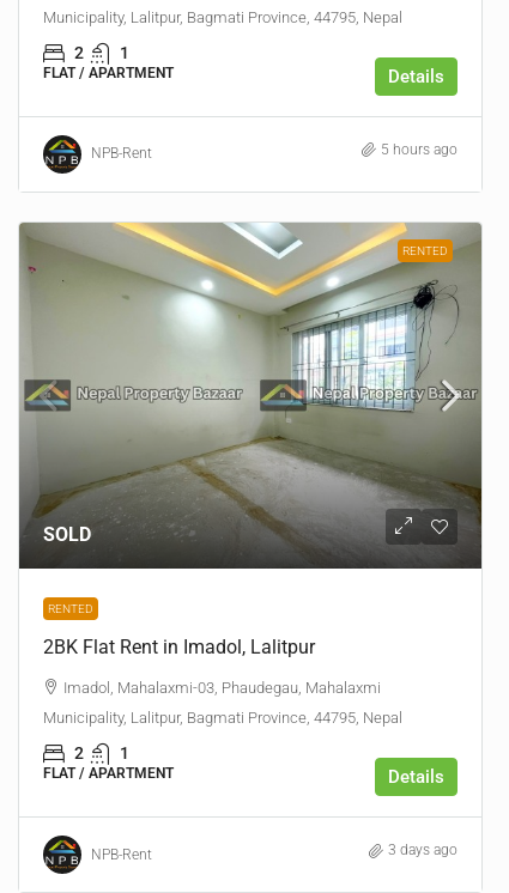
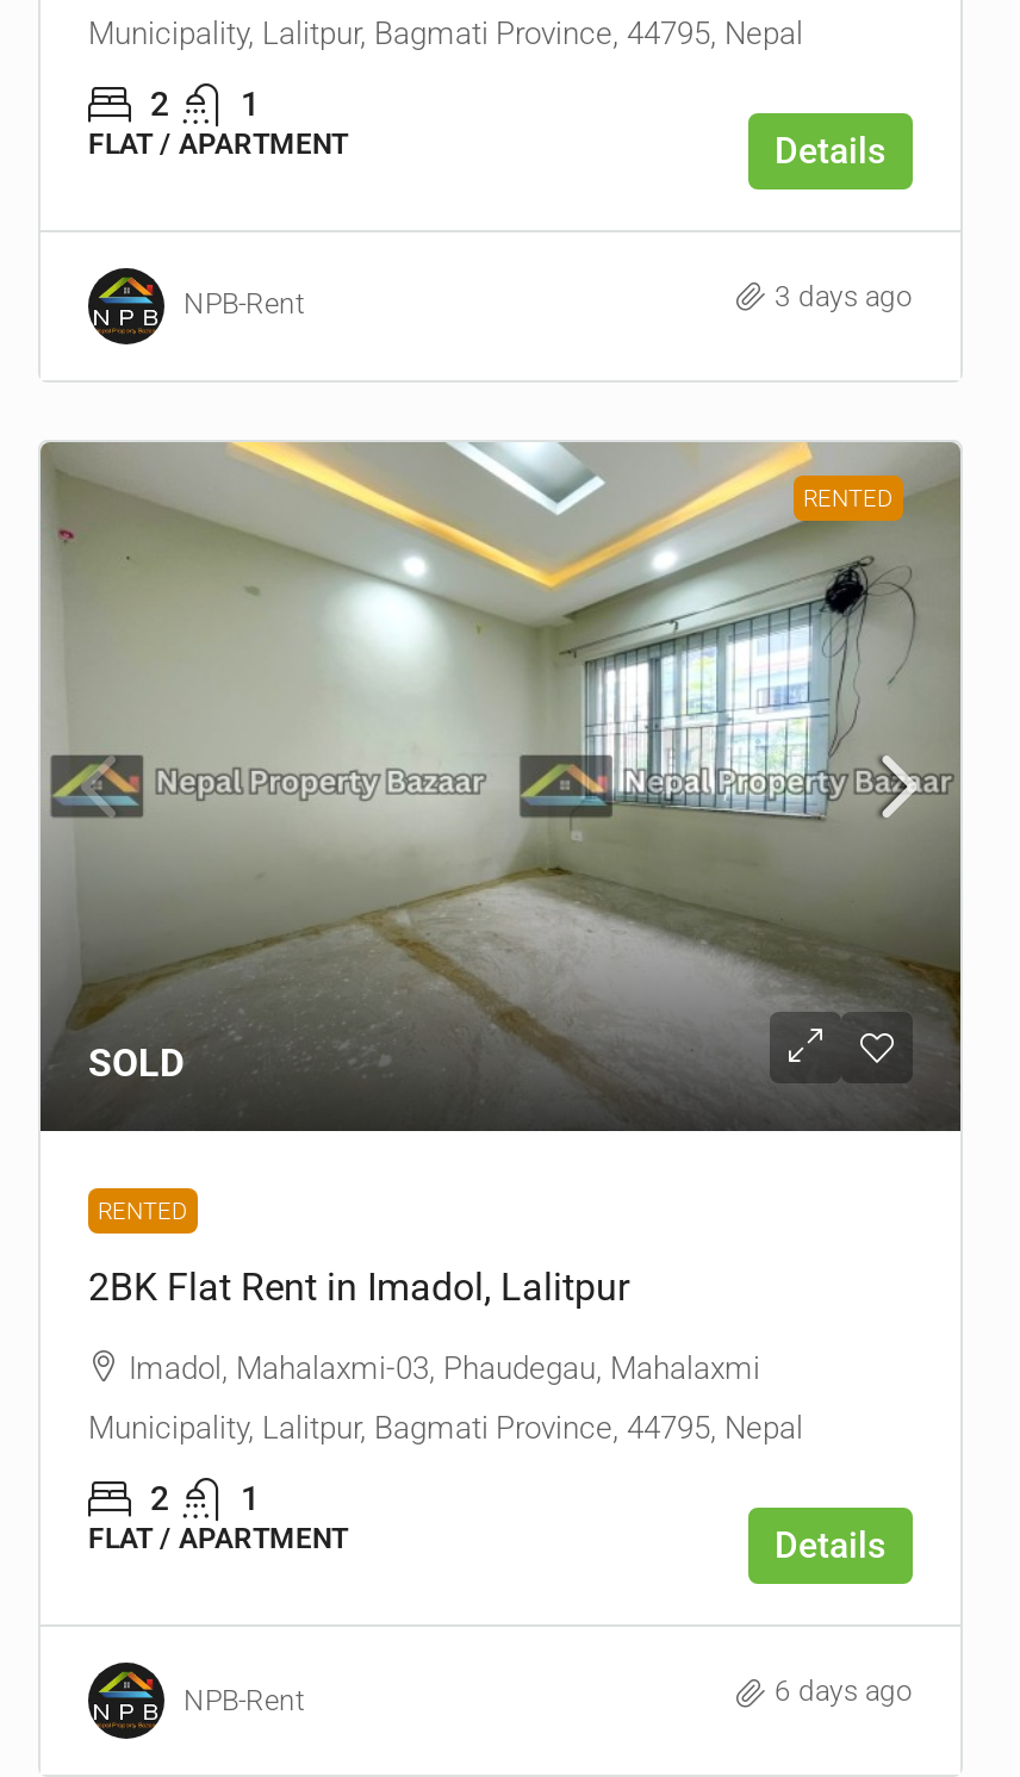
[381,141,458,158] 5 hours ago -> [775,280,913,313] 3 days ago
[388,842,458,859] 3 days ago -> [775,1675,913,1709] 6 days ago

